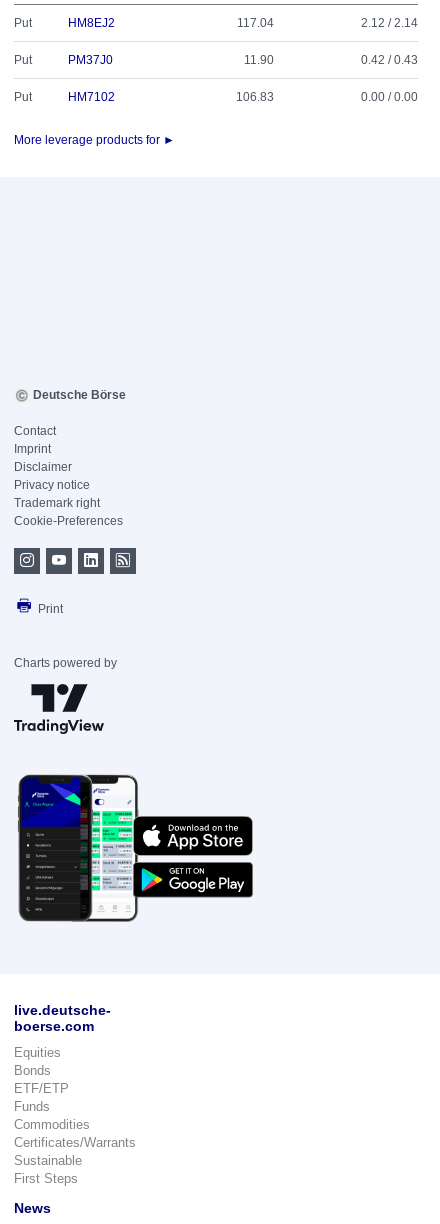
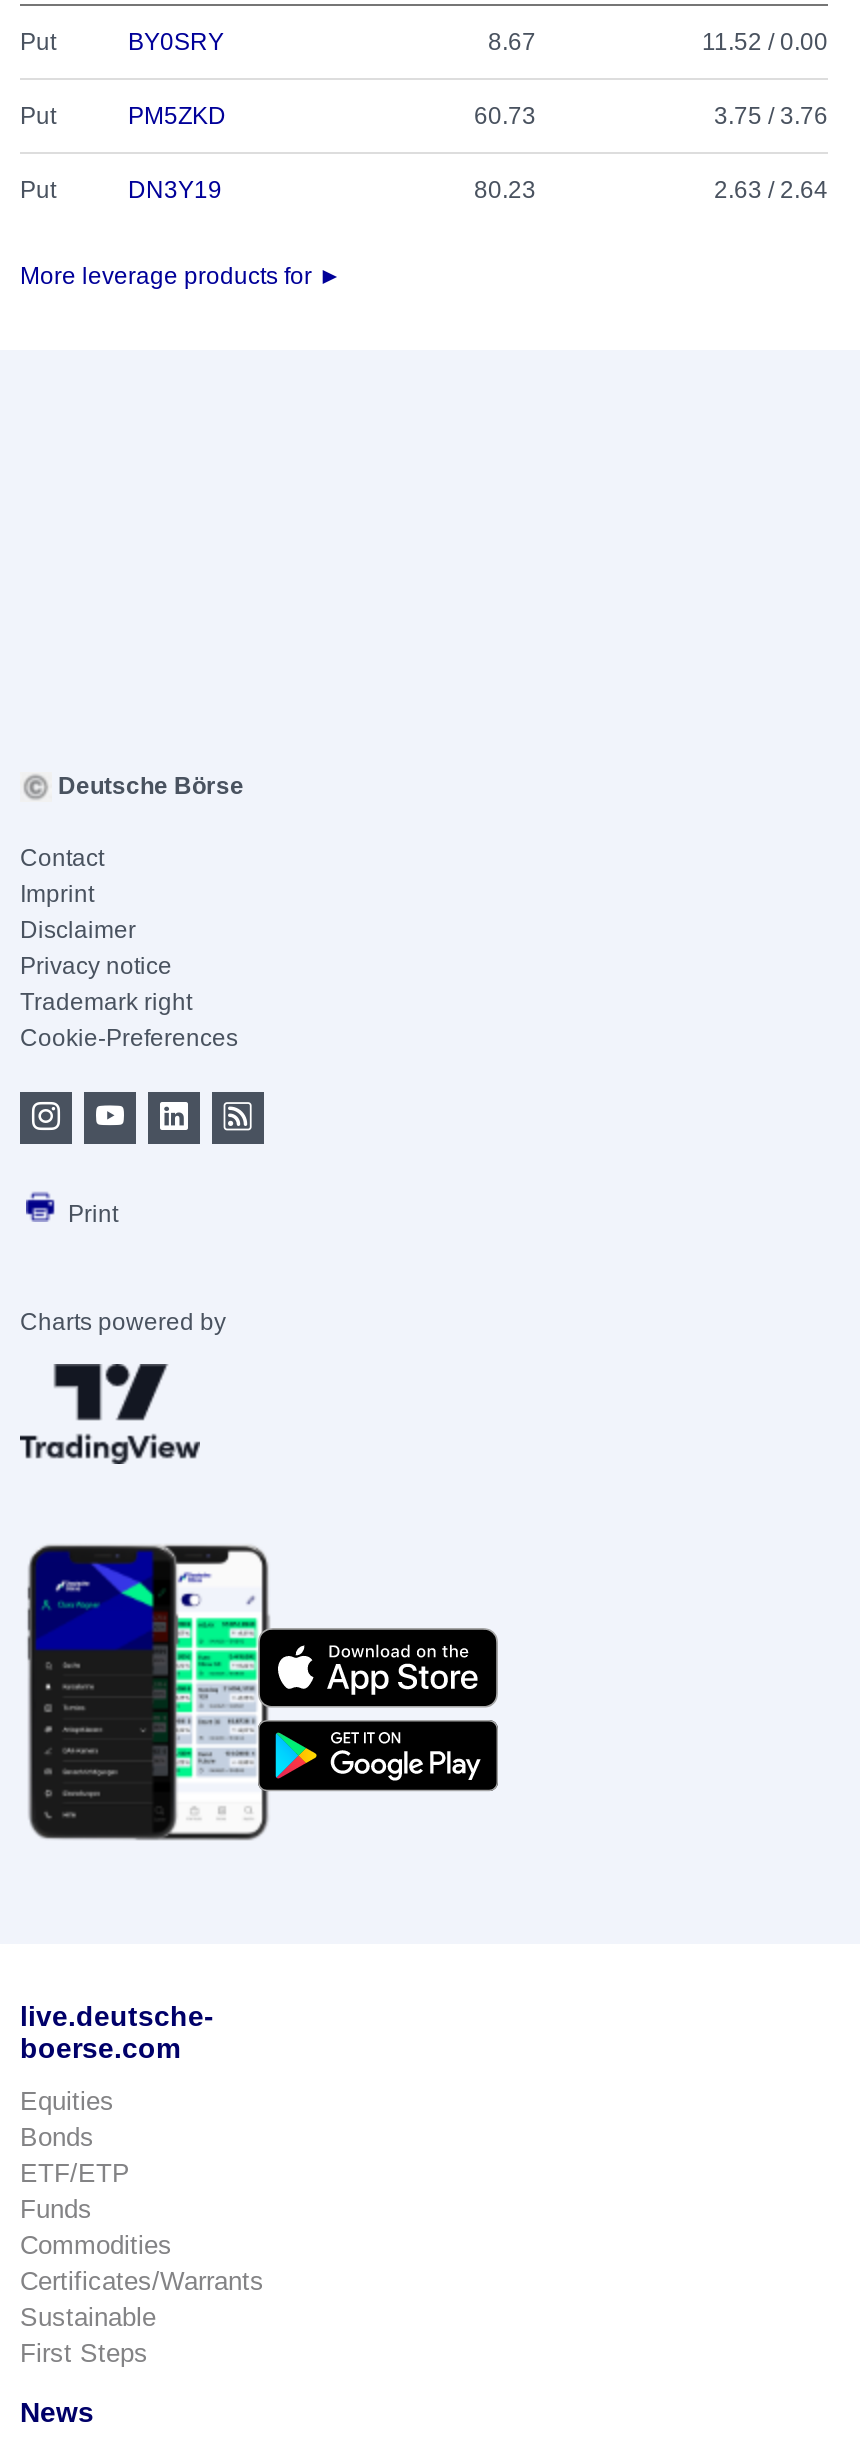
[68,16,418,30] HM8EJ2 | 117.04 | 2.12 / 2.14 -> [128,28,828,56] BY0SRY | 8.67 | 11.52 / 0.00
[68,53,418,67] PM37J0 | 11.90 | 0.42 / 0.43 -> [128,102,828,130] PM5ZKD | 60.73 | 3.75 / 3.76
[68,90,418,104] HM7102 | 106.83 | 0.00 / 0.00 -> [128,176,828,204] DN3Y19 | 80.23 | 2.63 / 2.64

